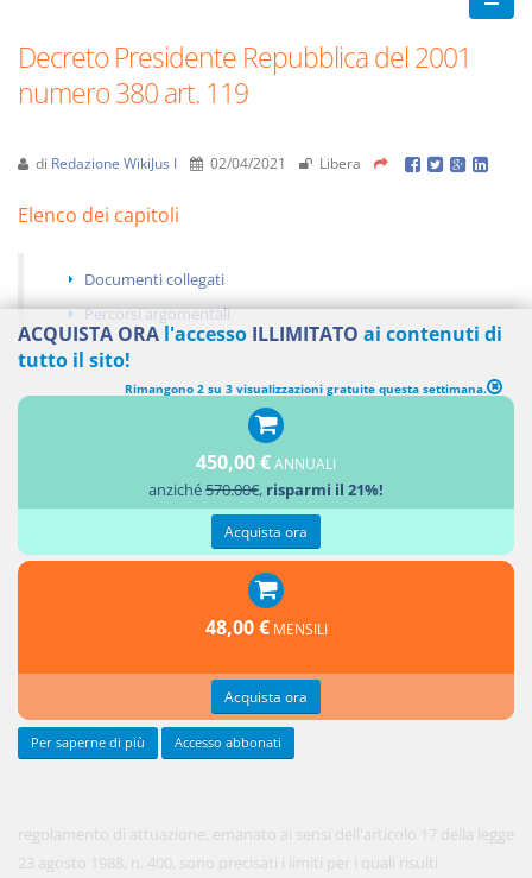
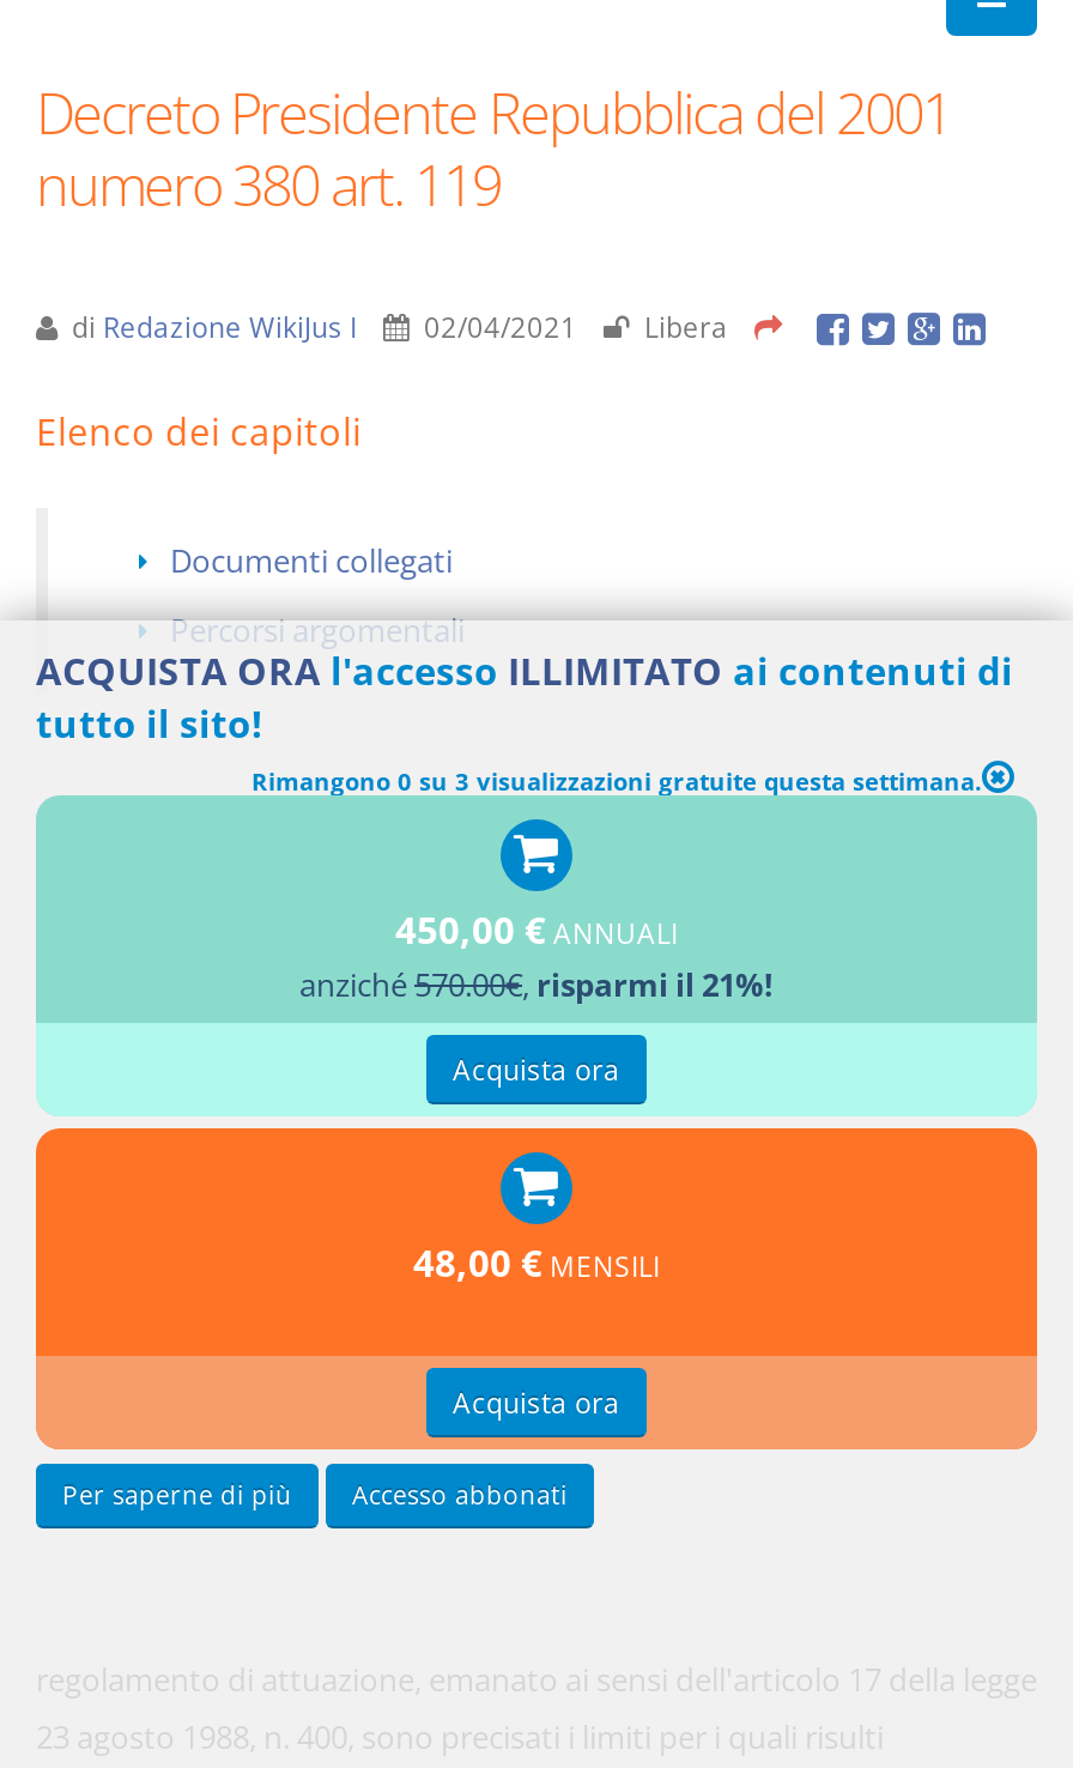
[125,380,487,397] Rimangono 2 su 3 visualizzazioni gratuite questa settimana. -> [251,764,982,798] Rimangono 0 su 3 visualizzazioni gratuite questa settimana.

